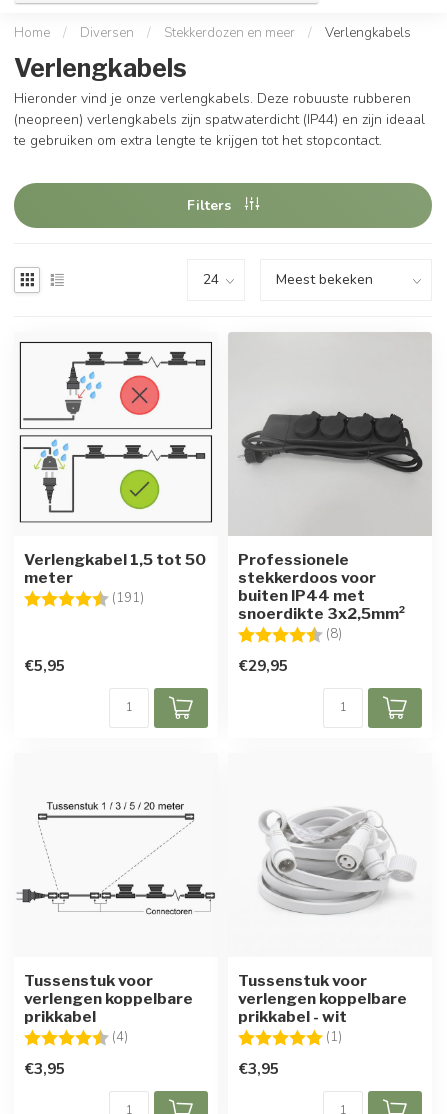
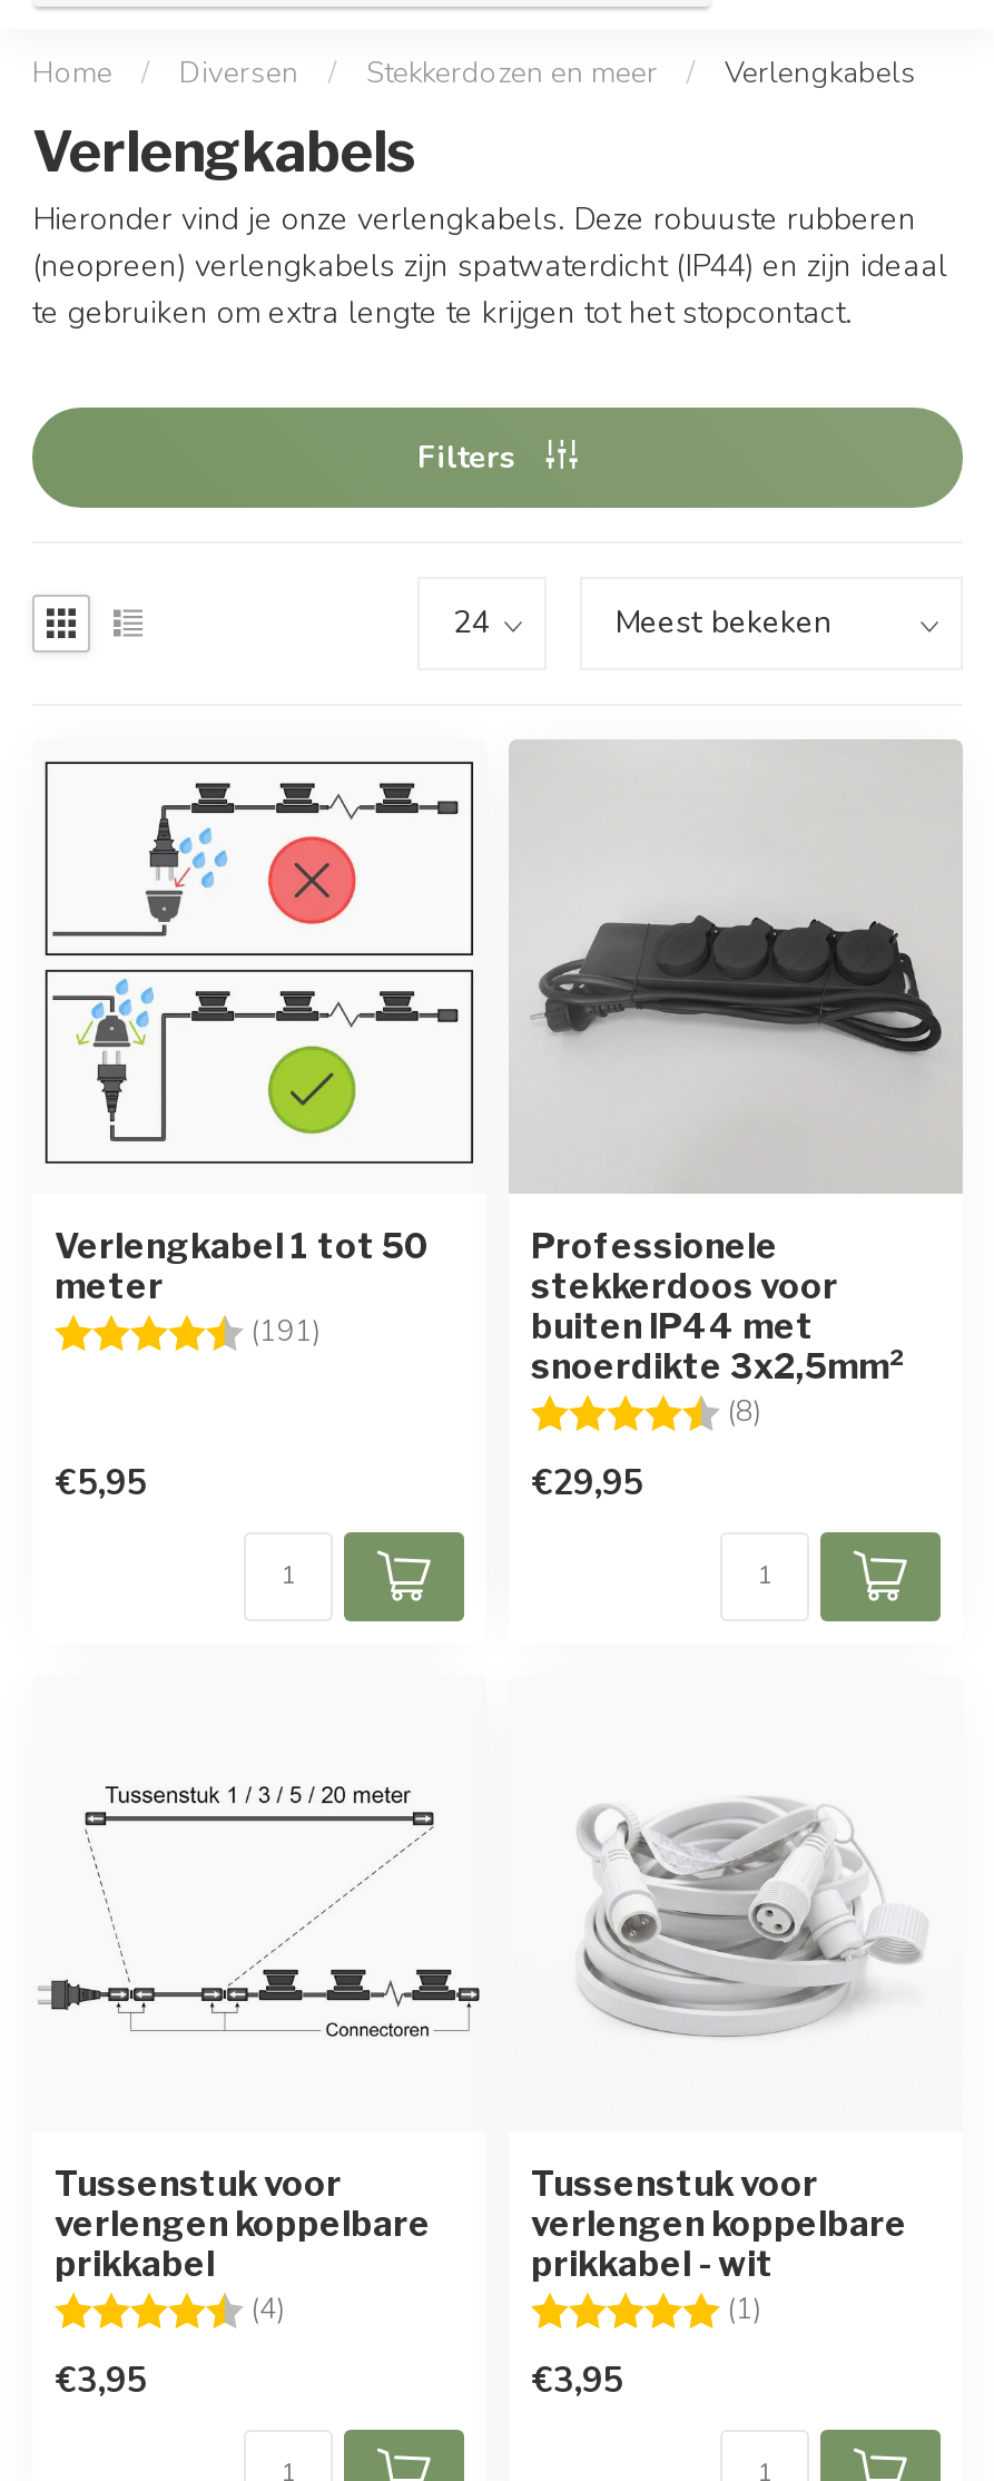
[24,550,206,569] Verlengkabel 1,5 tot 50 -> [55,1224,429,1267] Verlengkabel 1 tot 50

